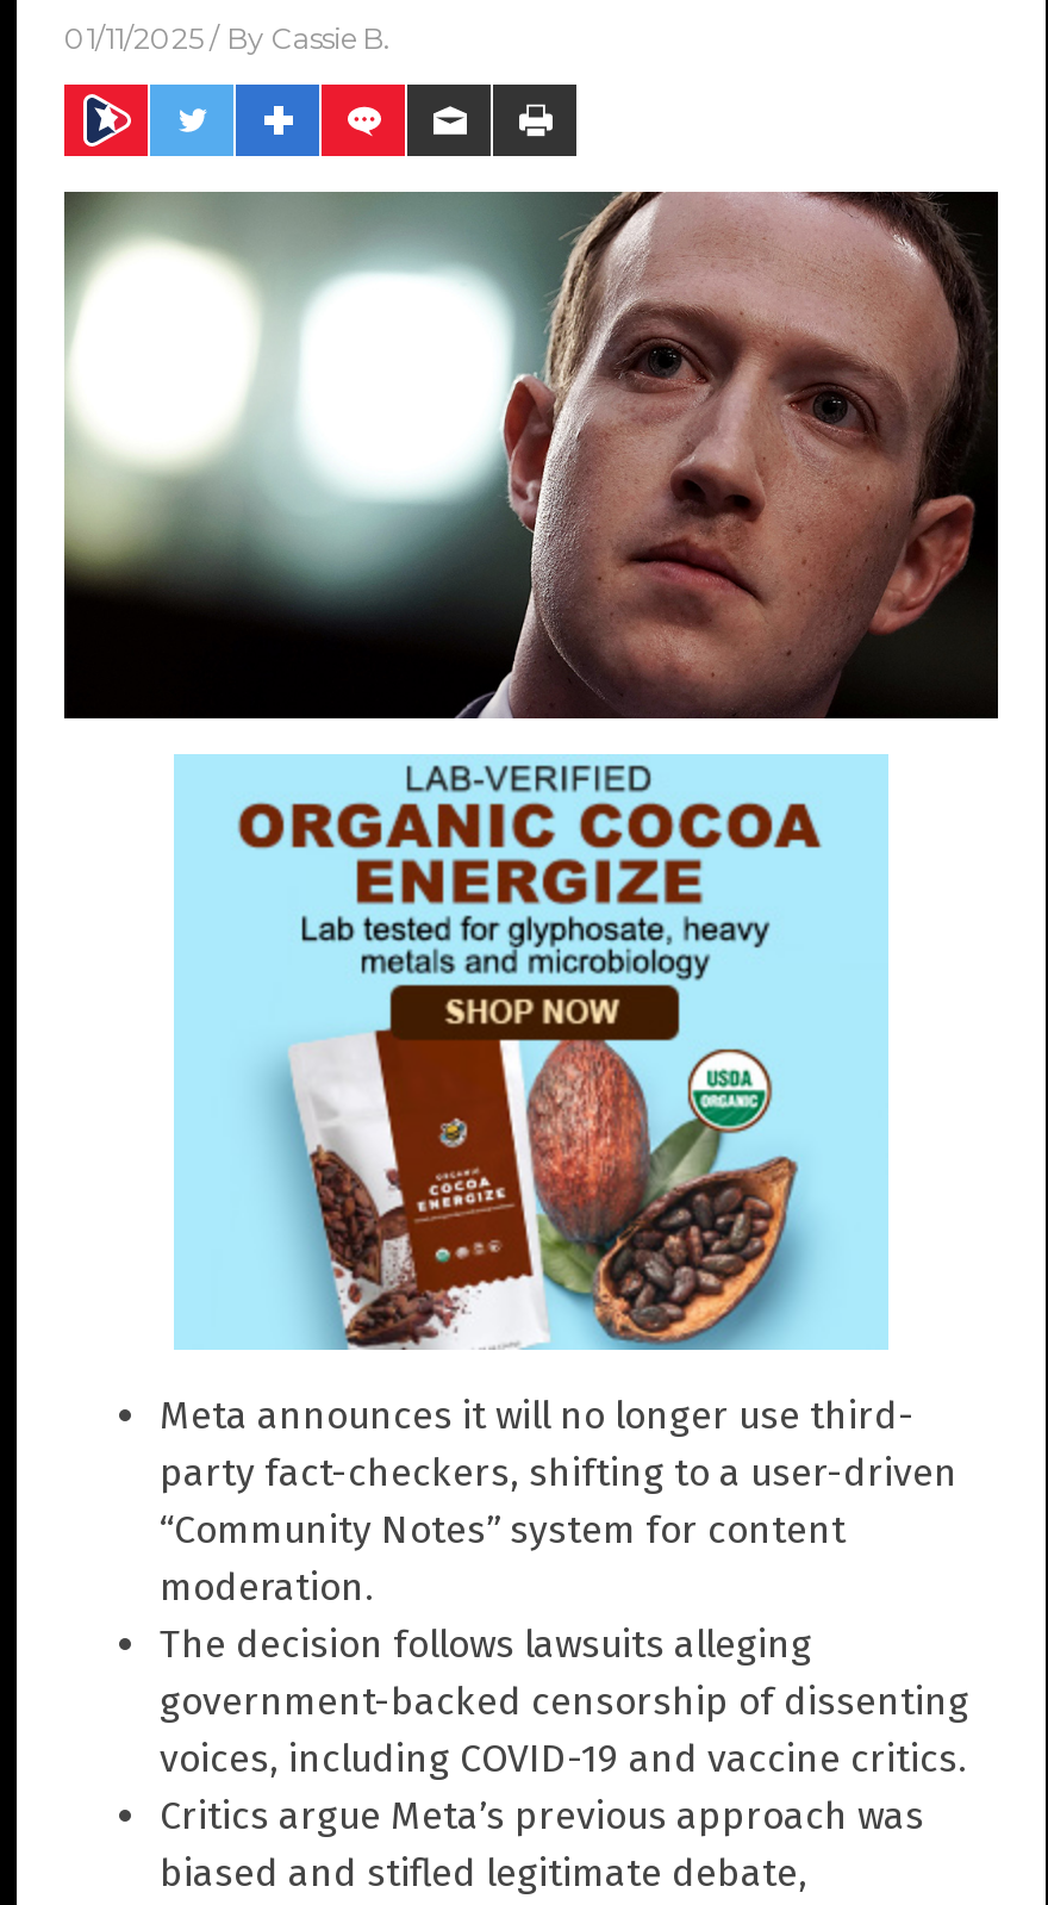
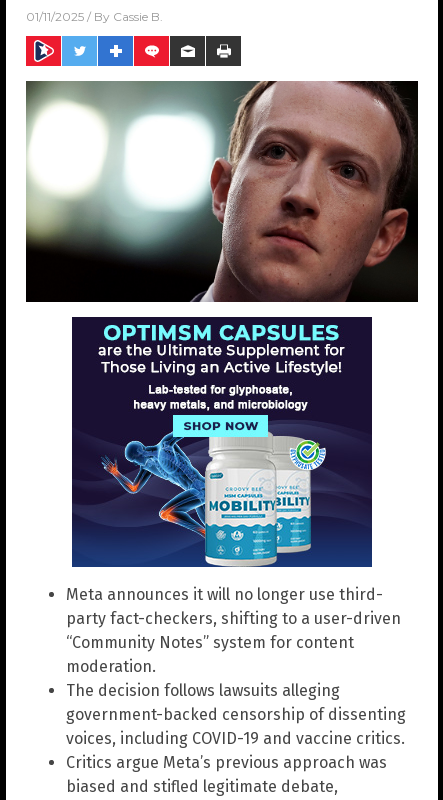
[174,754,888,1352] [image] -> [71,316,373,568] [image]

